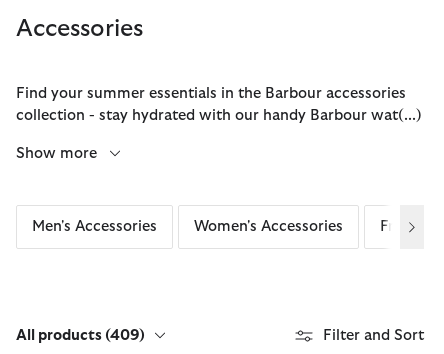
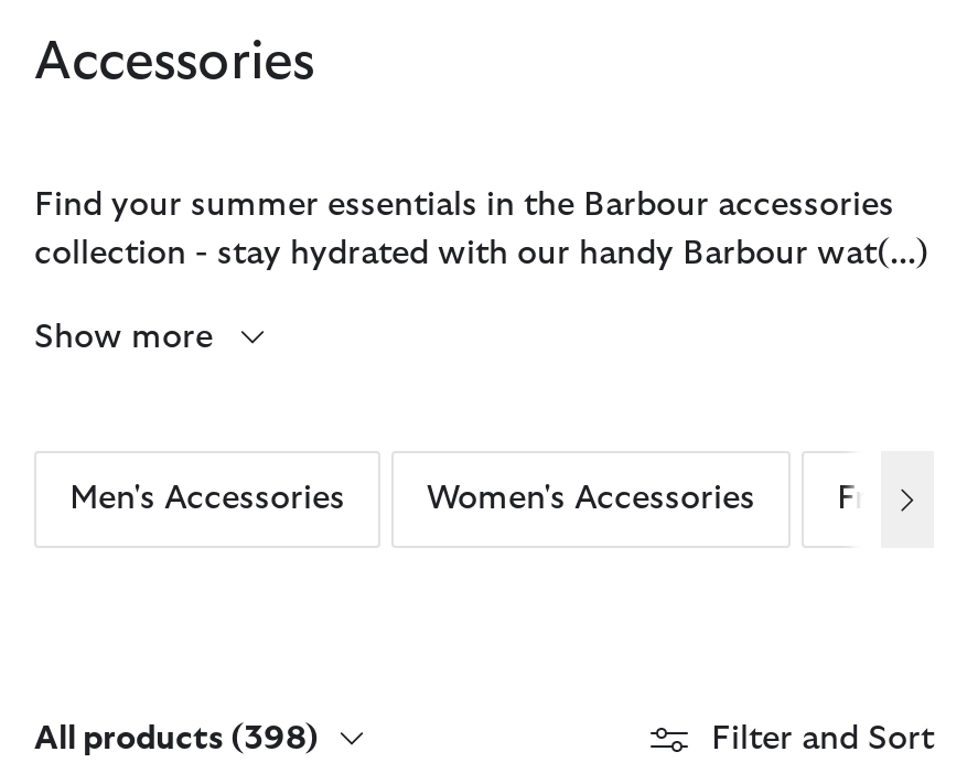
[16,327,145,342] All products (409) -> [34,721,319,754] All products (398)

